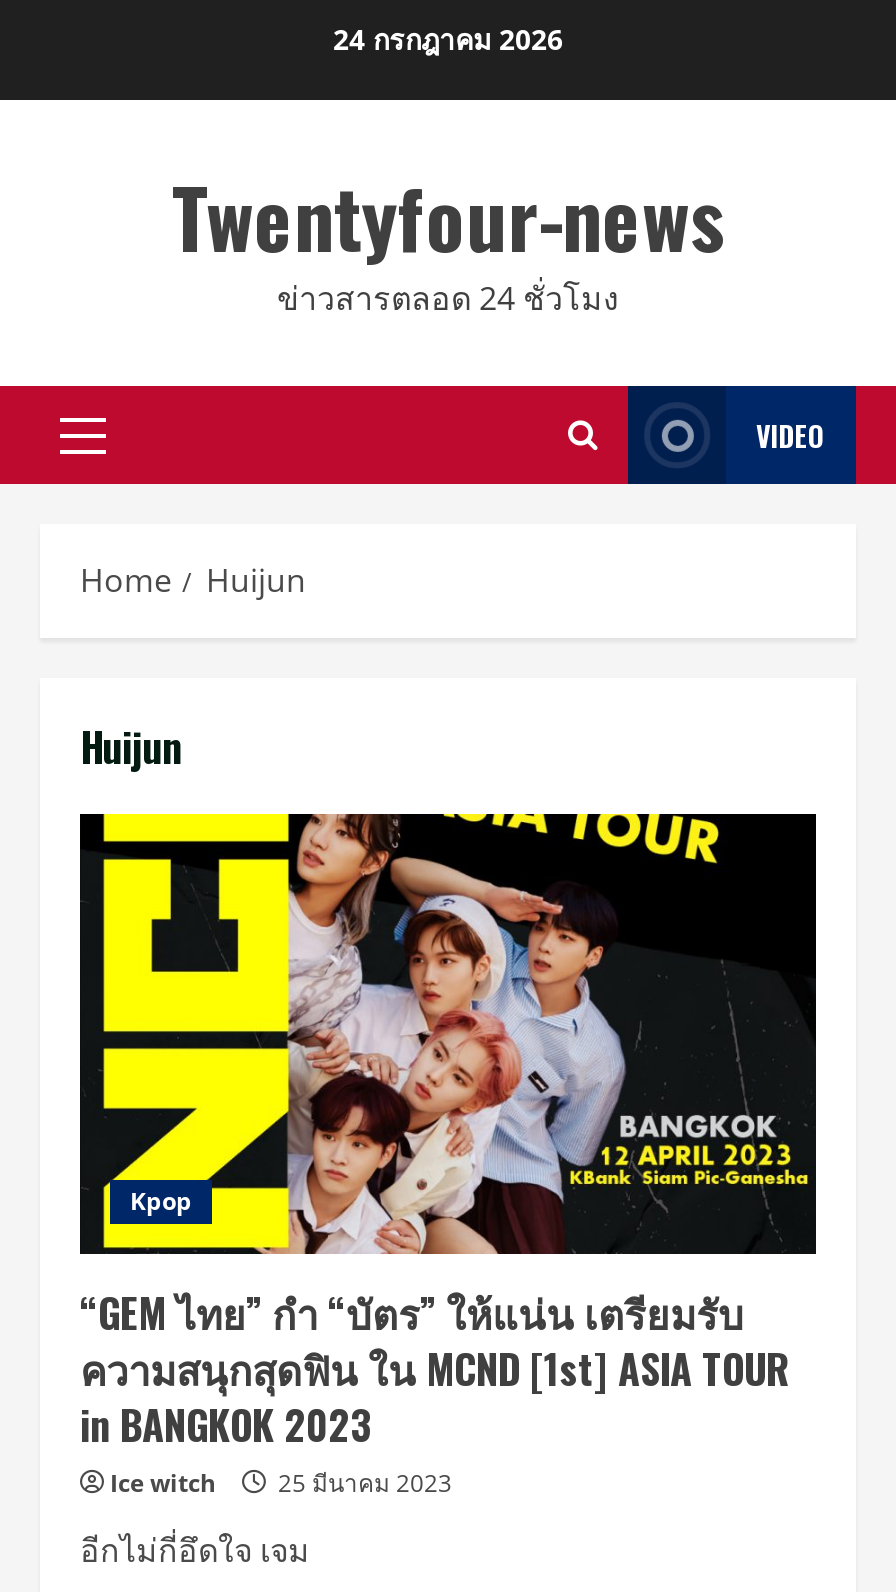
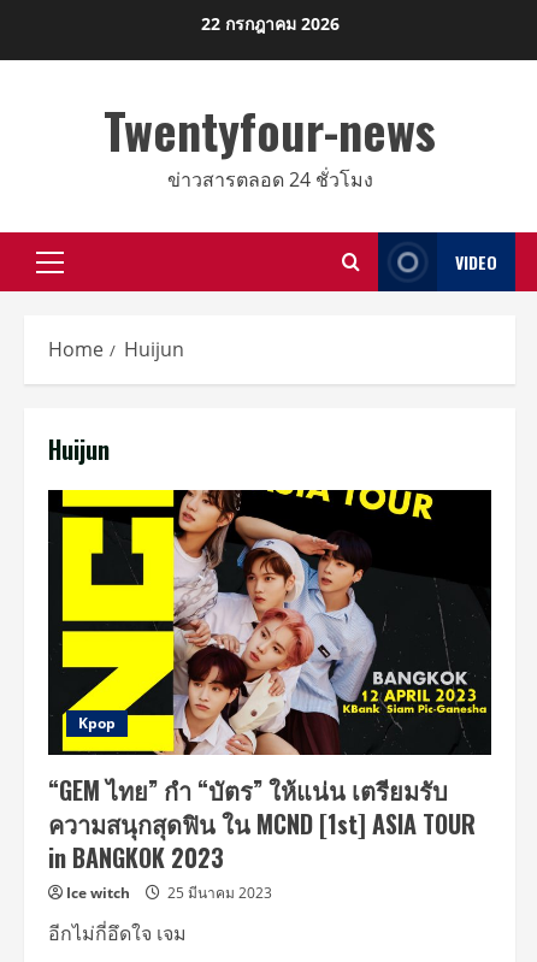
[333,20,563,58] 24 กรกฎาคม 2026 -> [200,12,339,35] 22 กรกฎาคม 2026

